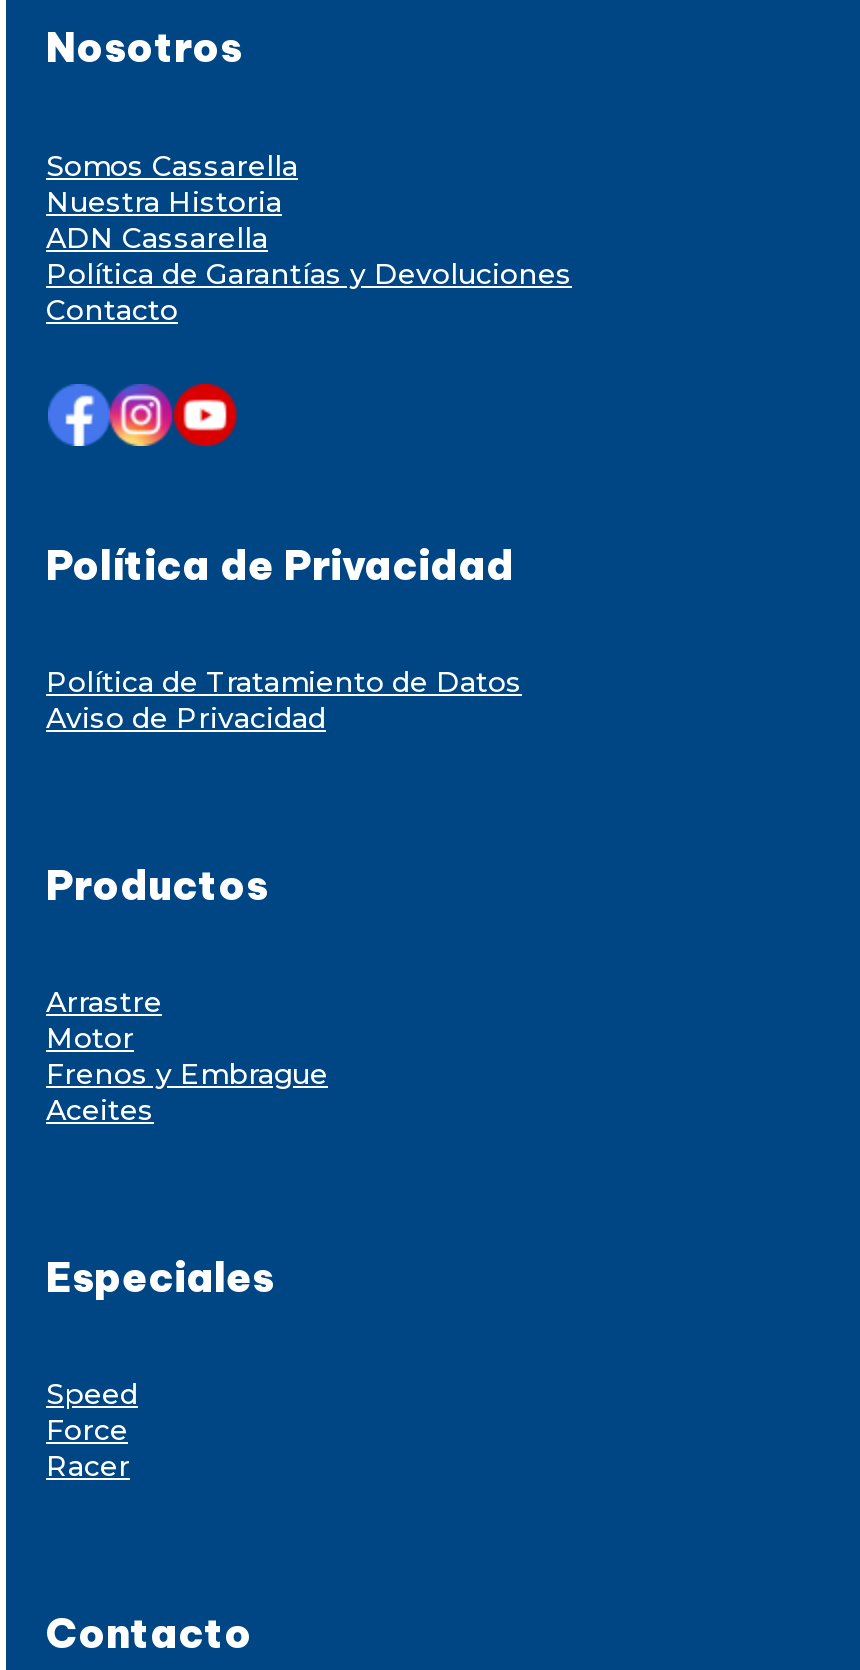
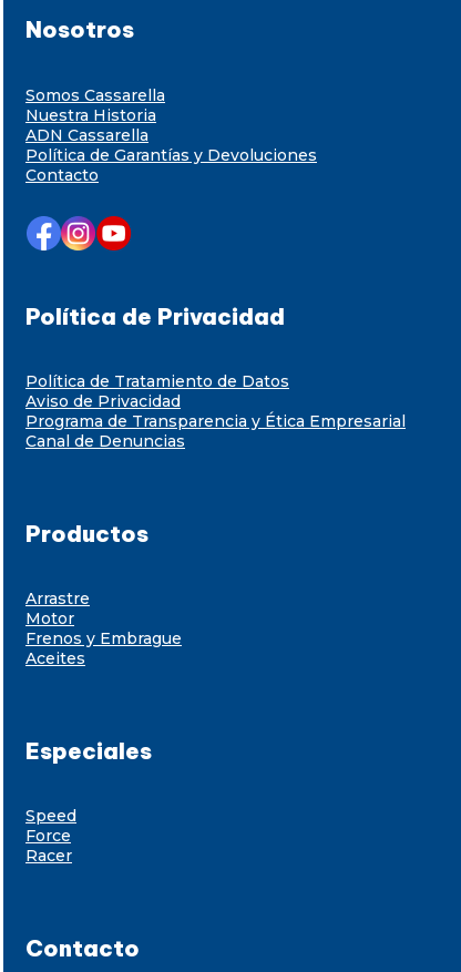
none -> [25,411,406,451] Programa de Transparencia y Ética Empresarial | Canal de Denuncias

